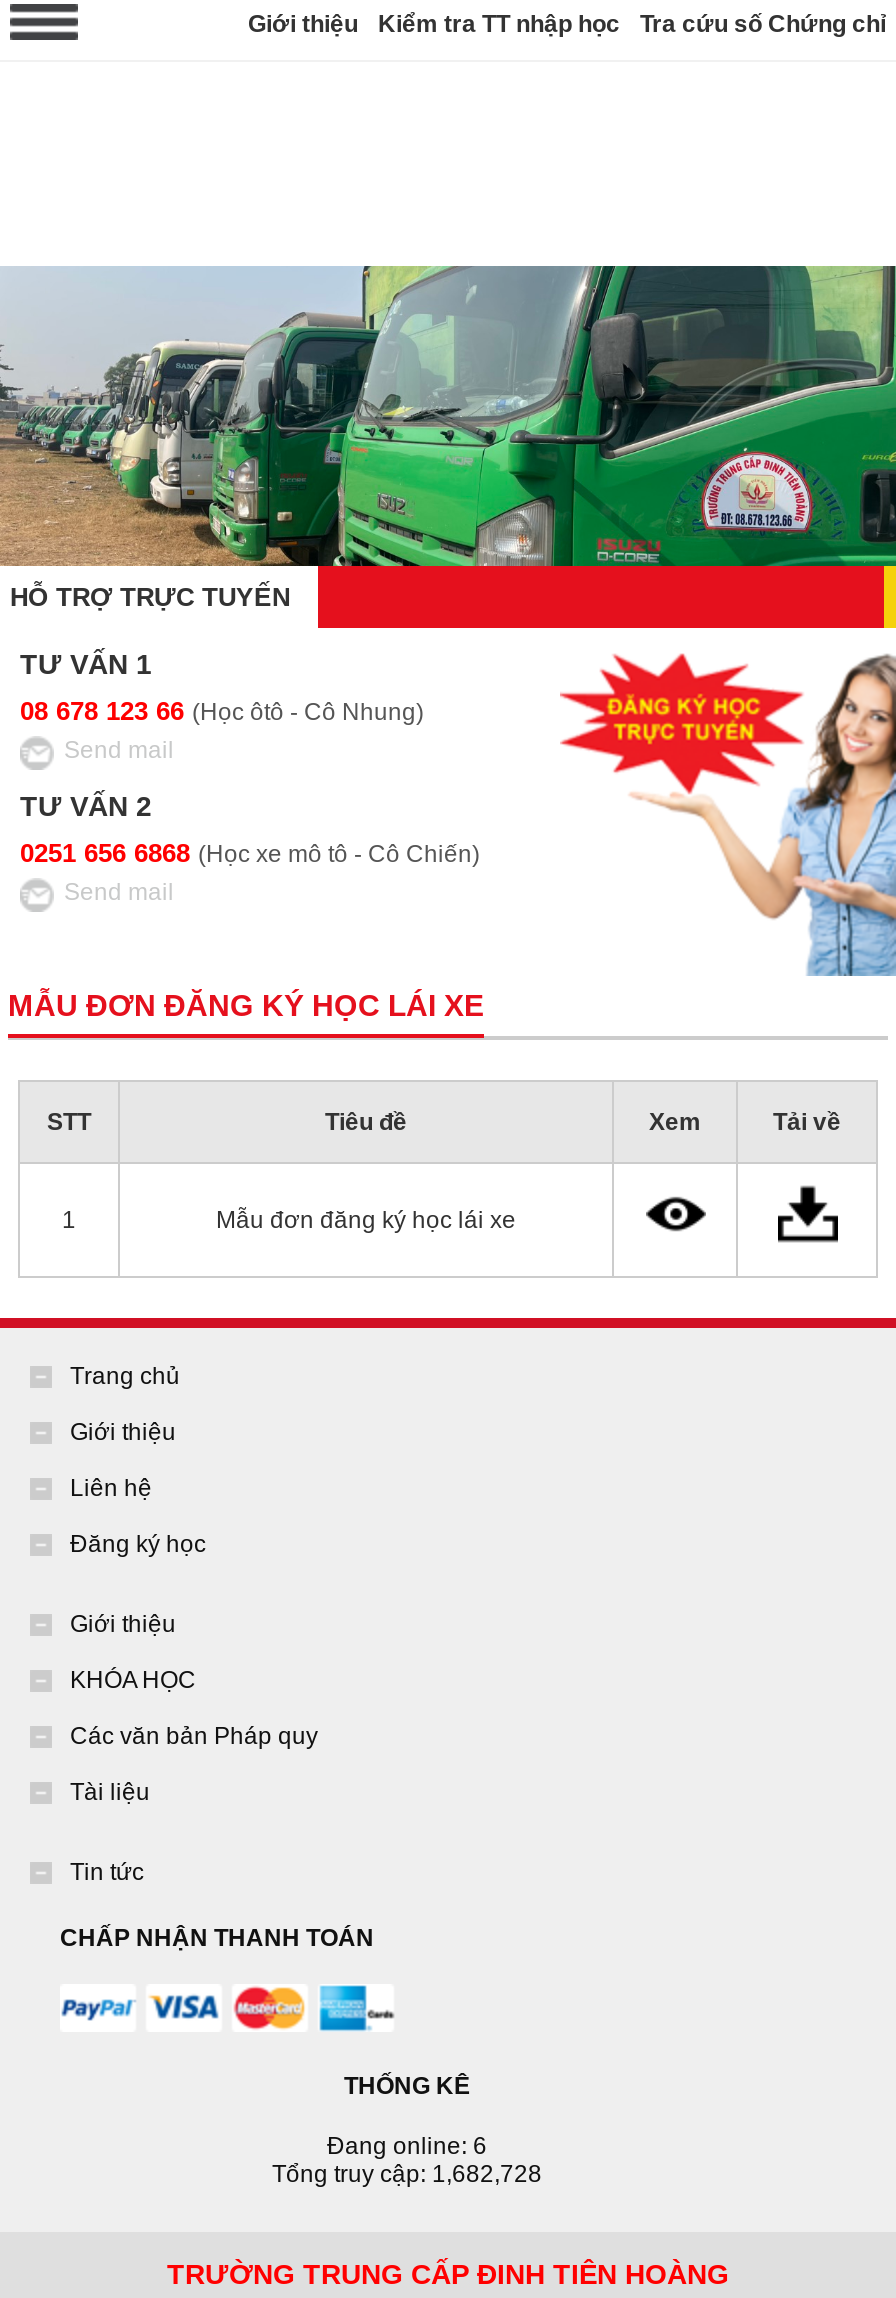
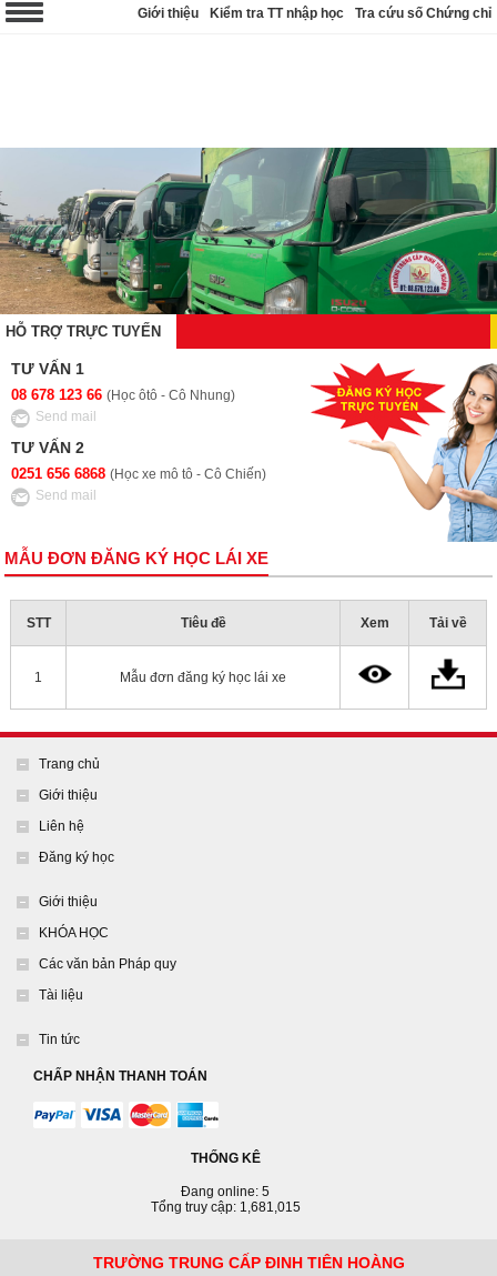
[327,2132,487,2160] Đang online: 6 -> [181,1184,270,1199] Đang online: 5
[272,2160,542,2188] Tổng truy cập: 1,682,728 -> [151,1199,301,1215] Tổng truy cập: 1,681,015

